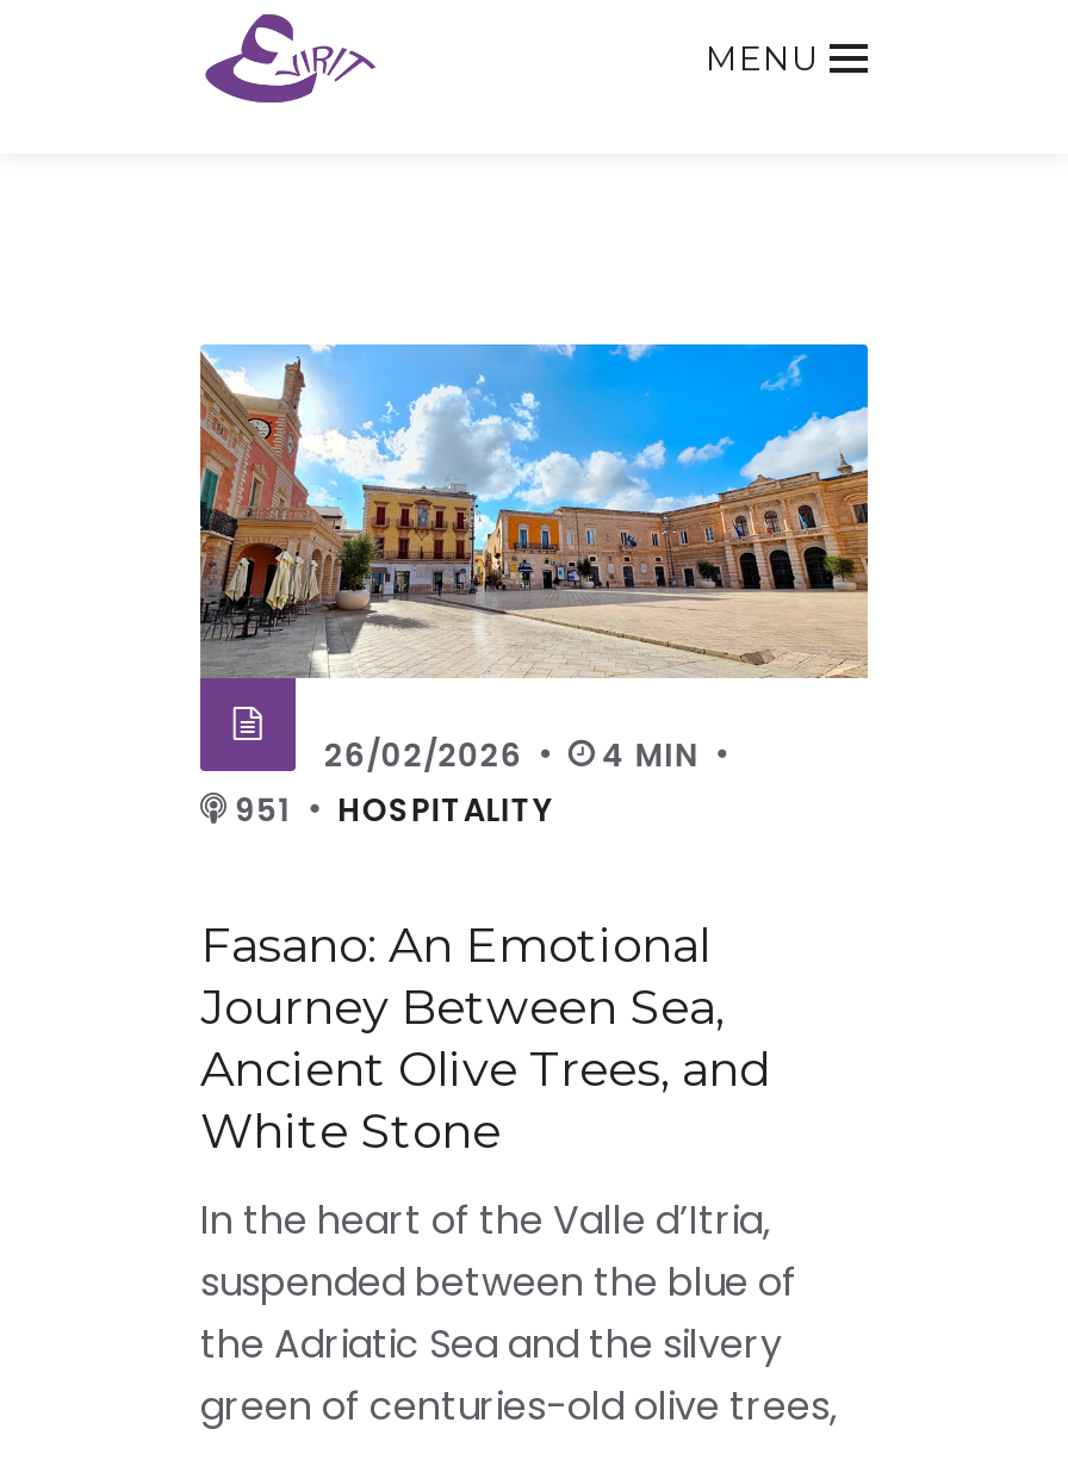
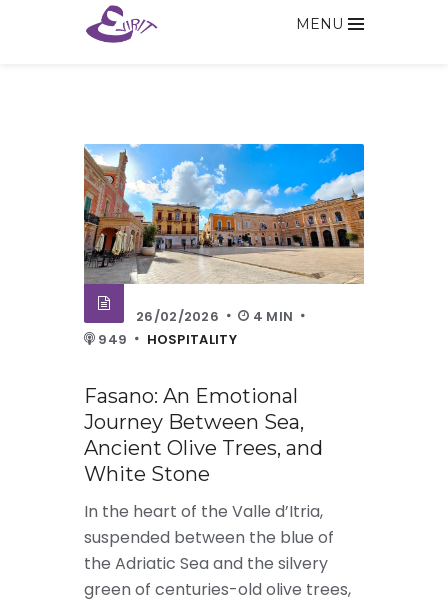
[234,788,553,833] 951 HOSPITALITY -> [98,330,237,349] 949 HOSPITALITY

